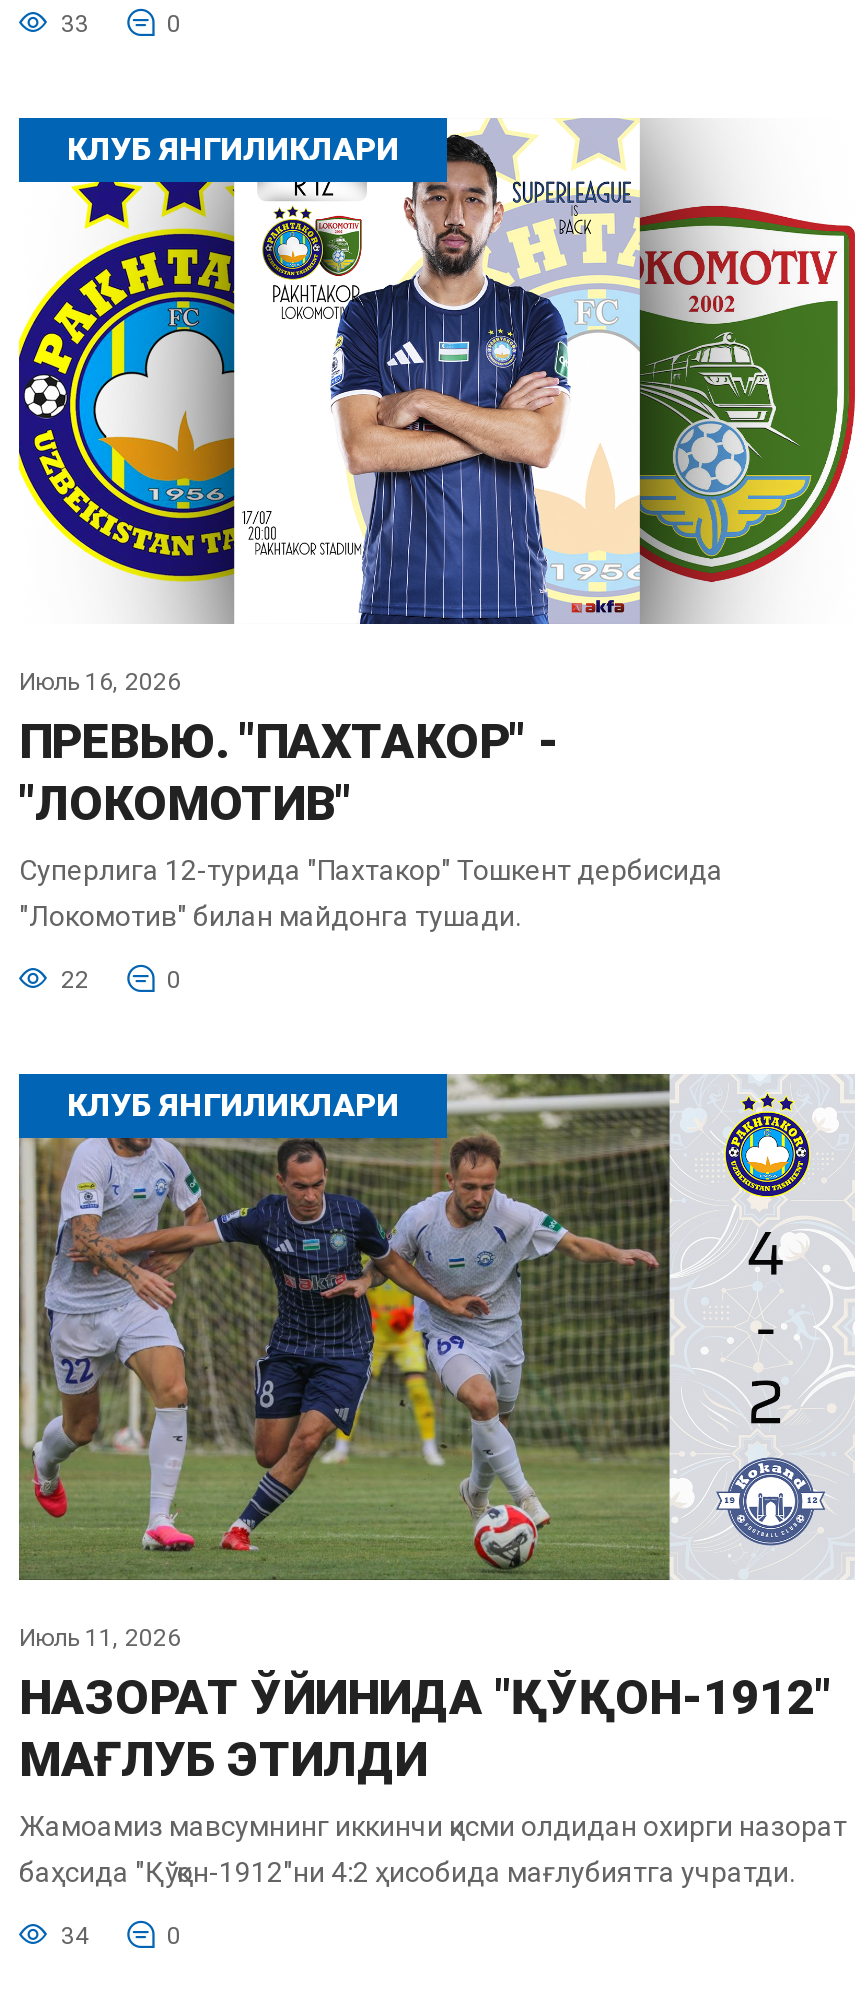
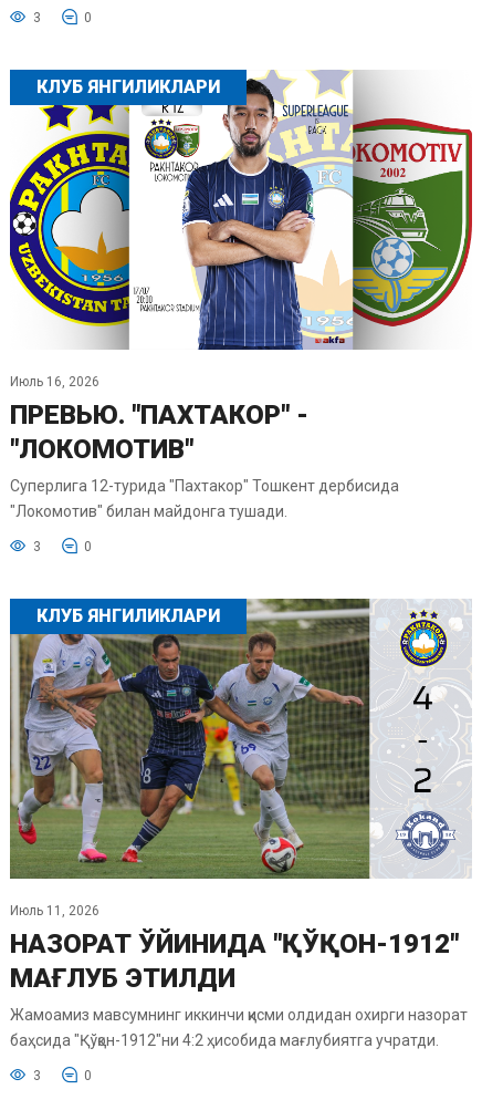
[61,9,89,37] 33 -> [33,10,41,25] 3
[61,966,89,994] 22 -> [33,539,41,554] 3
[61,1922,89,1950] 34 -> [33,1068,41,1083] 3

